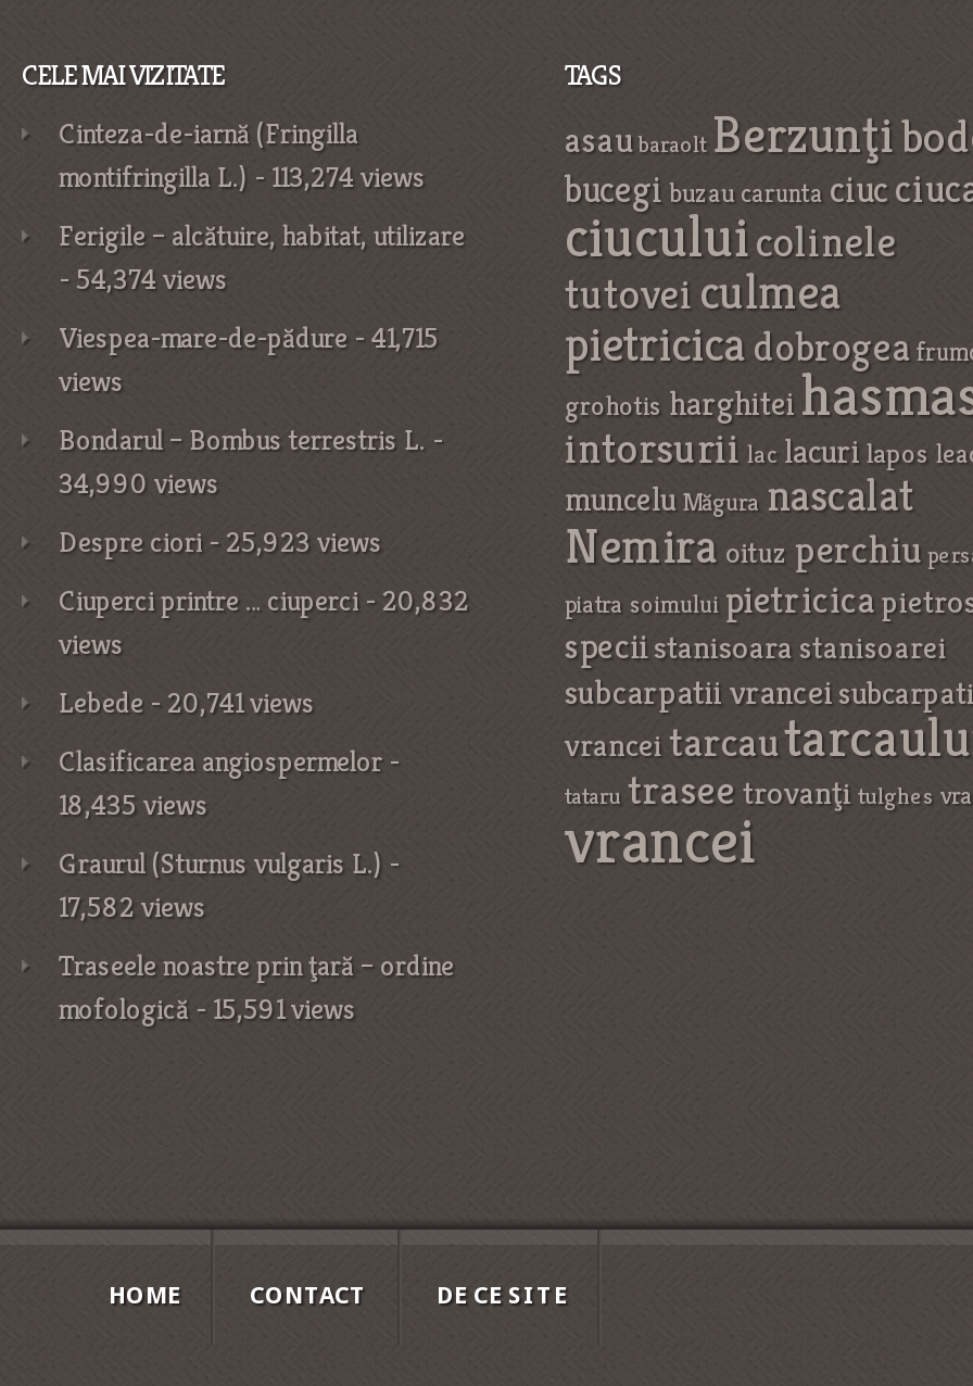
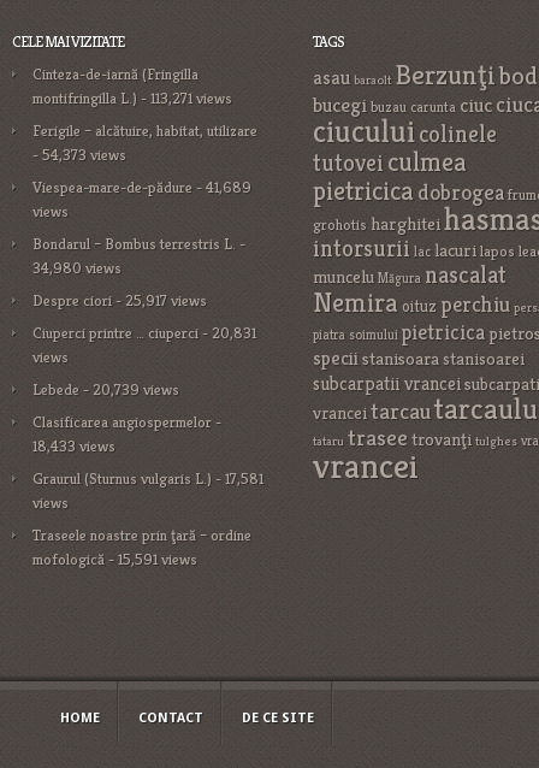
[59,158,426,195] montifringilla L.) - 113,274 views -> [32,88,232,108] montifringilla L.) - 113,271 views
[59,260,228,297] - 54,374 views -> [32,144,126,165] - 54,373 views
[59,319,439,356] Viespea-mare-de-pădure - 41,715 -> [32,177,251,197] Viespea-mare-de-pădure - 41,689
[59,465,219,502] 34,990 views -> [32,257,122,278] 34,980 views
[59,523,382,560] Despre ciori - 25,923 views -> [32,290,207,310] Despre ciori - 25,917 views
[59,582,469,619] Ciuperci printre … ciuperci - 20,832 -> [32,322,256,343] Ciuperci printre … ciuperci - 20,831
[59,684,315,721] Lebede - 20,741 views -> [32,379,179,400] Lebede - 20,739 views
[59,786,208,823] 18,435 views -> [32,436,115,456] 18,433 views
[59,845,400,925] Graurul (Sturnus vulgaris L.) - | 17,582 views -> [32,468,263,513] Graurul (Sturnus vulgaris L.) - 17,581 | views

